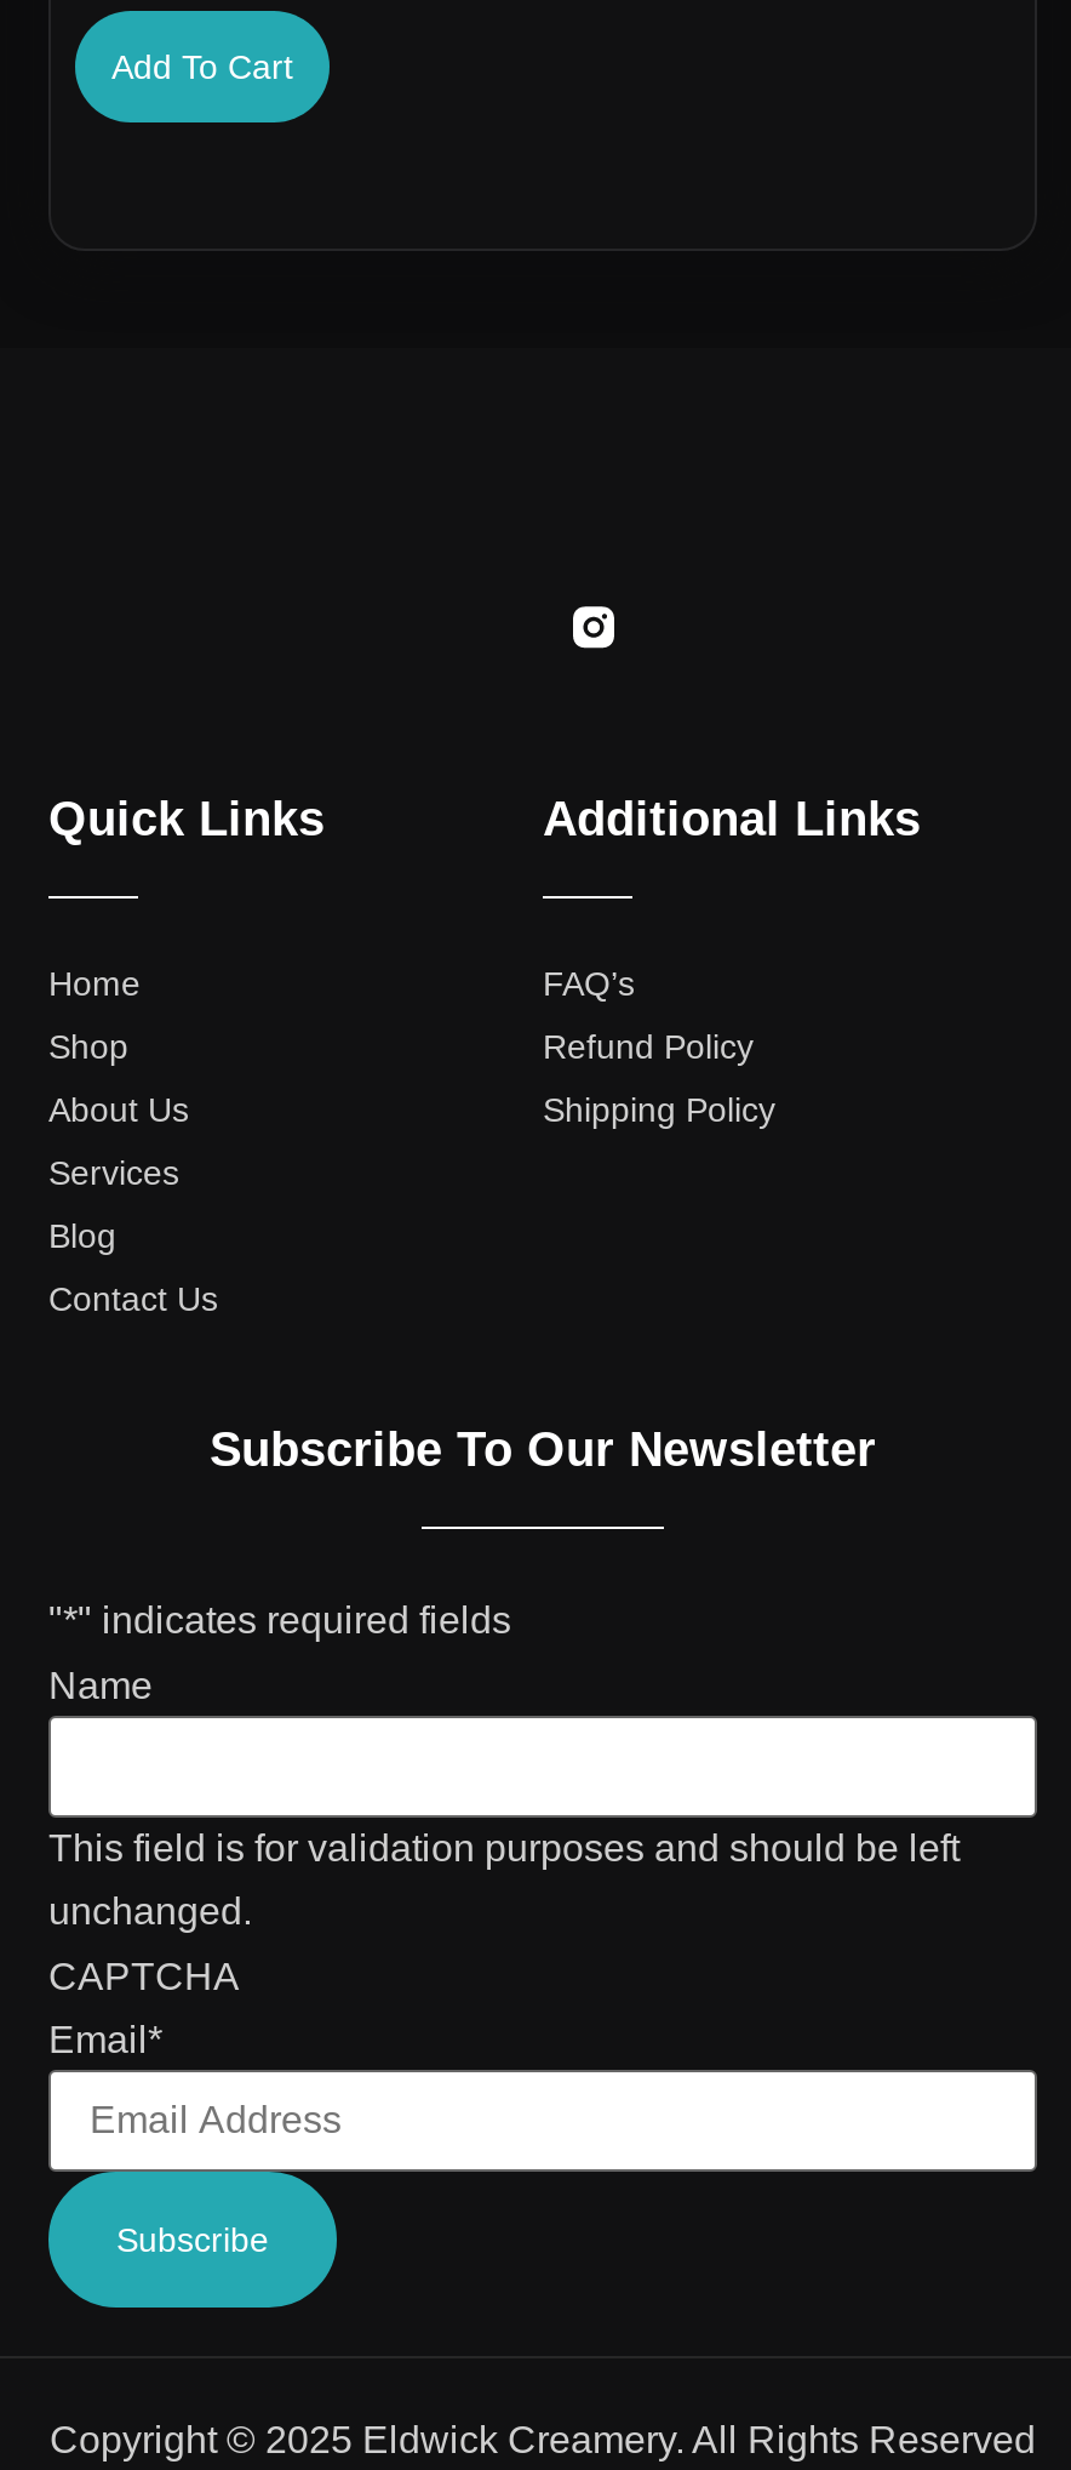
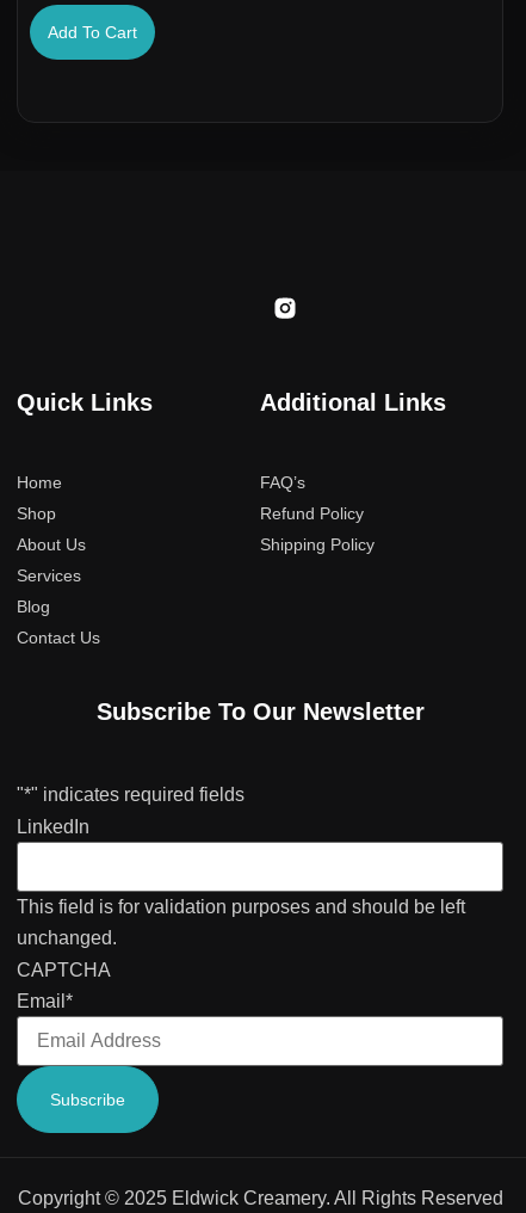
[48,1664,153,1706] Name -> [17,816,89,837] LinkedIn

